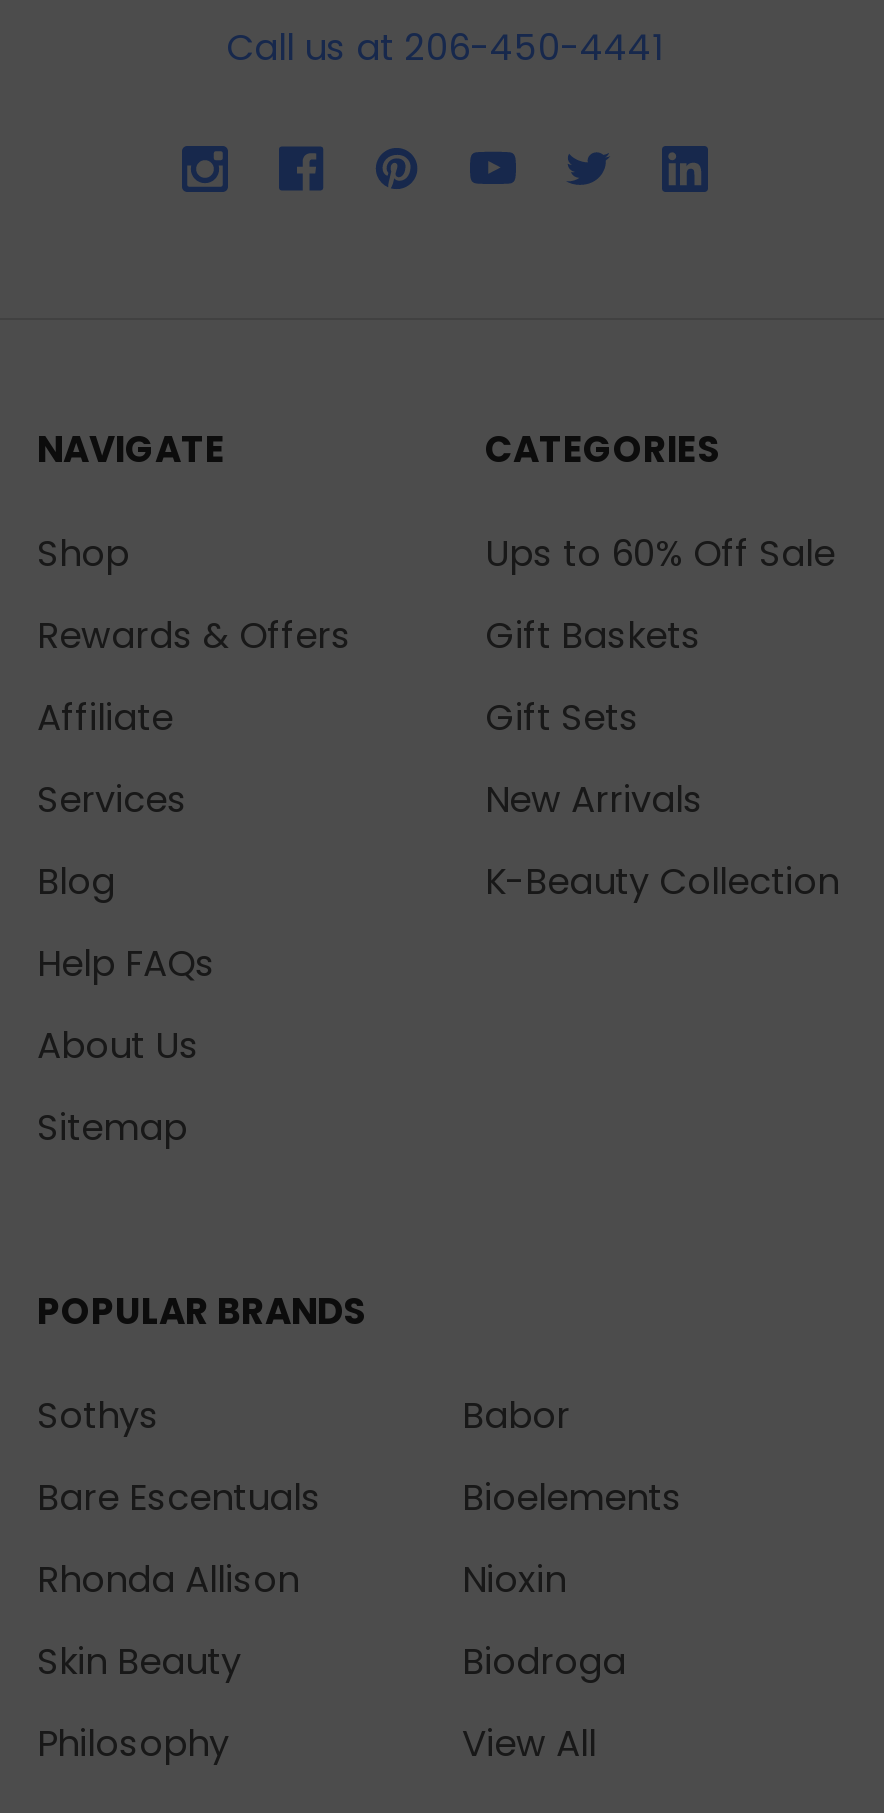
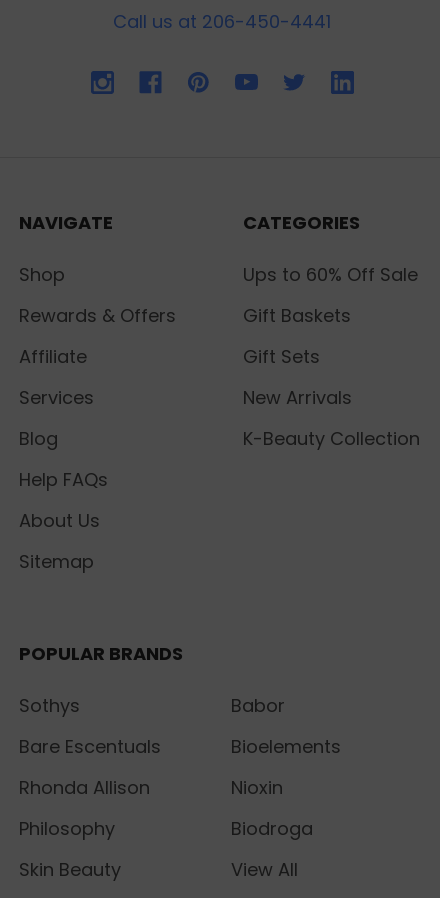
moved [37,1636,241,1686] -> [18,857,120,882]: Skin Beauty
moved [37,1718,229,1768] -> [18,816,114,841]: Philosophy

